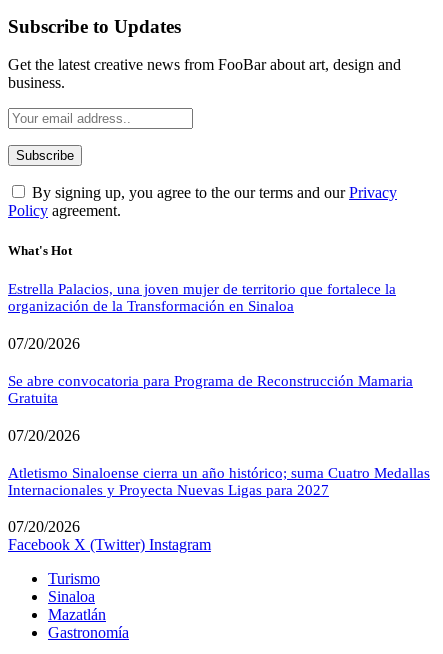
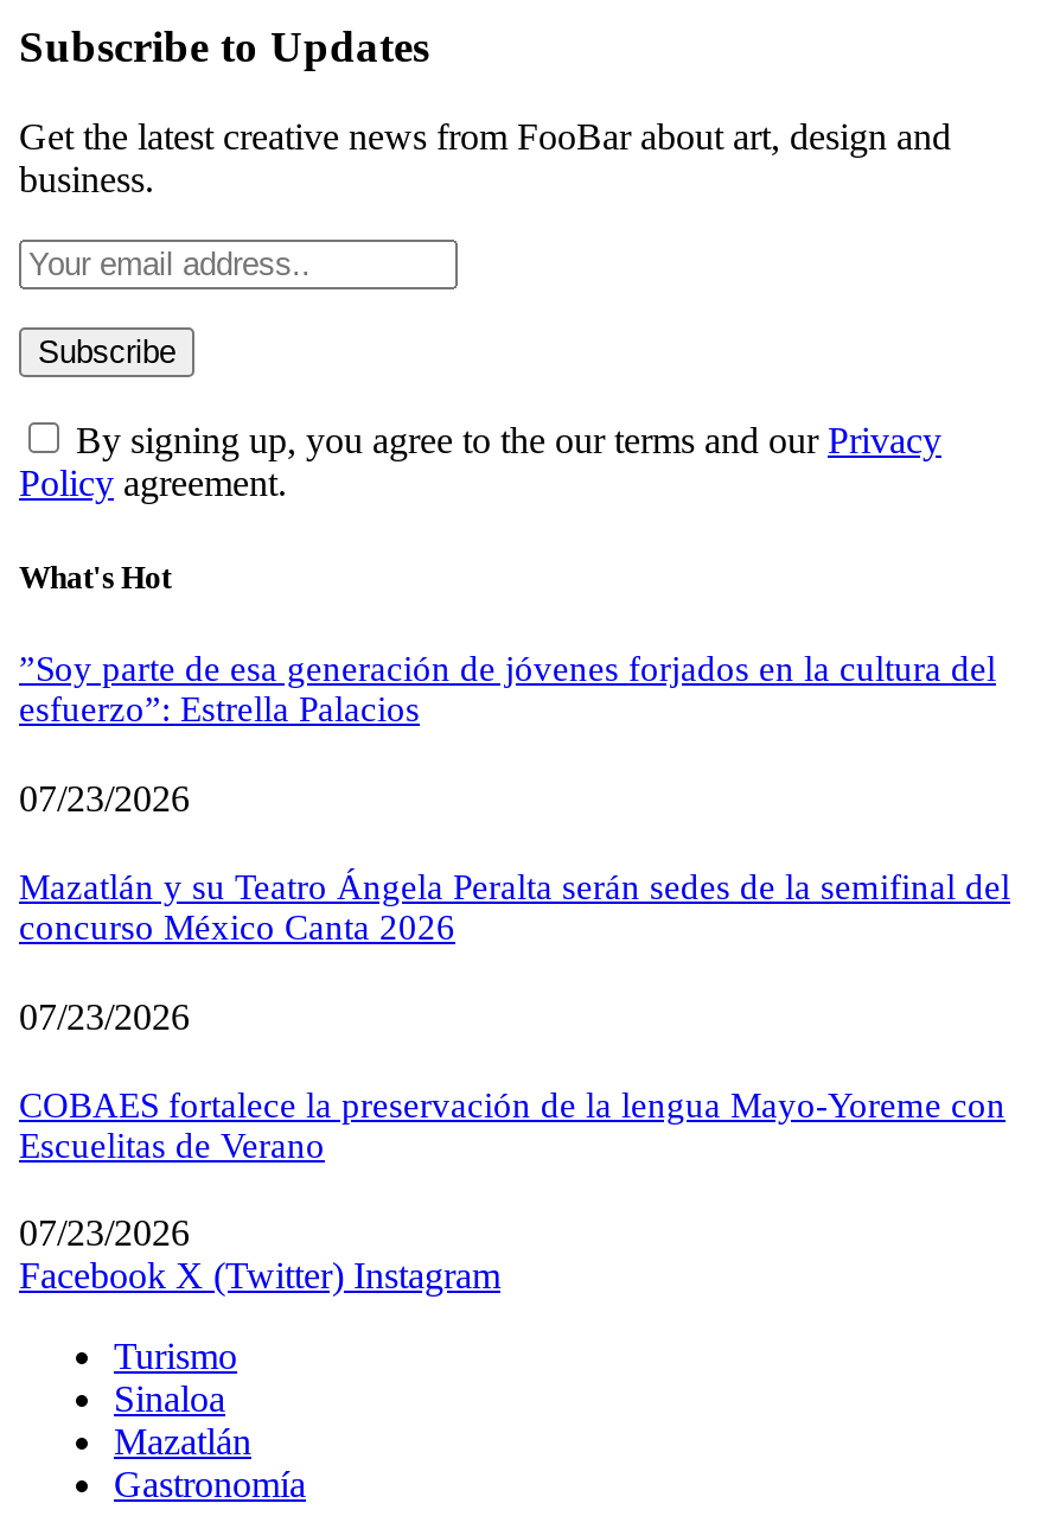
[8,281,396,314] Estrella Palacios, una joven mujer de territorio que fortalece la | organización de la Transformación en Sinaloa -> [19,650,996,728] ”Soy parte de esa generación de jóvenes forjados en la cultura del | esfuerzo”: Estrella Palacios
[8,335,80,352] 07/20/2026 -> [19,777,190,818] 07/23/2026
[8,373,413,406] Se abre convocatoria para Programa de Reconstrucción Mamaria | Gratuita -> [19,868,1010,946] Mazatlán y su Teatro Ángela Peralta serán sedes de la semifinal del | concurso México Canta 2026
[8,427,80,444] 07/20/2026 -> [19,995,190,1036] 07/23/2026
[8,464,430,497] Atletismo Sinaloense cierra un año histórico; suma Cuatro Medallas | Internacionales y Proyecta Nuevas Ligas para 2027 -> [19,1085,1005,1164] COBAES fortalece la preservación de la lengua Mayo-Yoreme con | Escuelitas de Verano
[8,518,80,535] 07/20/2026 -> [19,1214,190,1254] 07/23/2026

